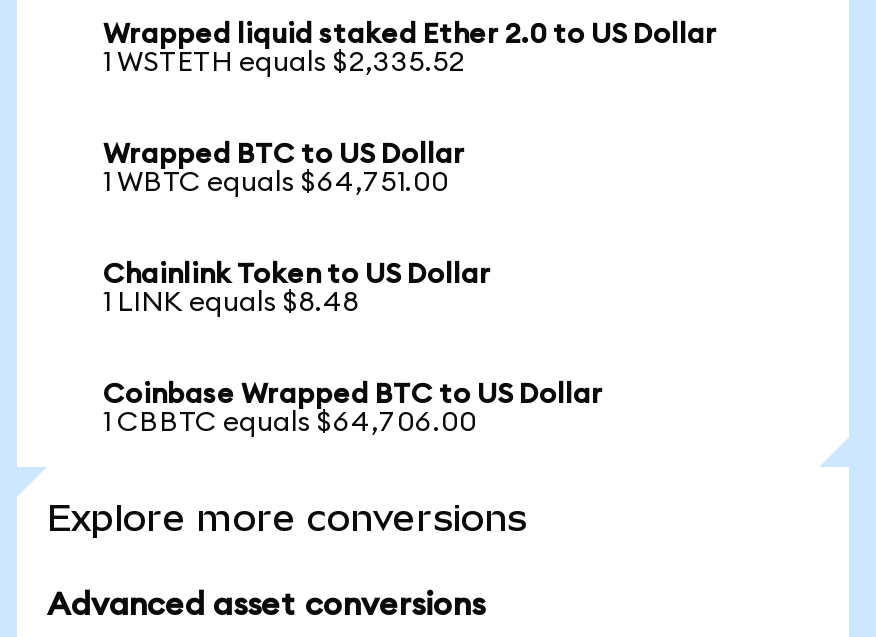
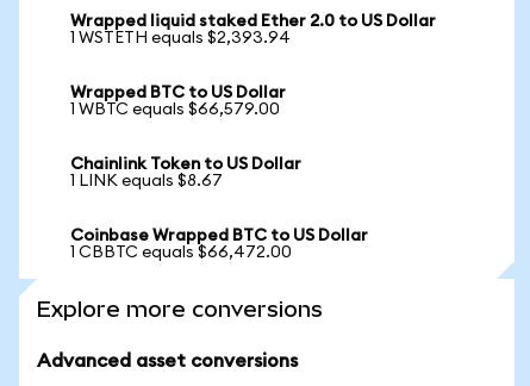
[103,49,465,77] 1 WSTETH equals $2,335.52 -> [70,30,291,46] 1 WSTETH equals $2,393.94
[103,169,449,197] 1 WBTC equals $64,751.00 -> [70,101,280,118] 1 WBTC equals $66,579.00
[103,289,359,317] 1 LINK equals $8.48 -> [70,173,223,189] 1 LINK equals $8.67
[103,409,477,437] 1 CBBTC equals $64,706.00 -> [70,244,292,261] 1 CBBTC equals $66,472.00

